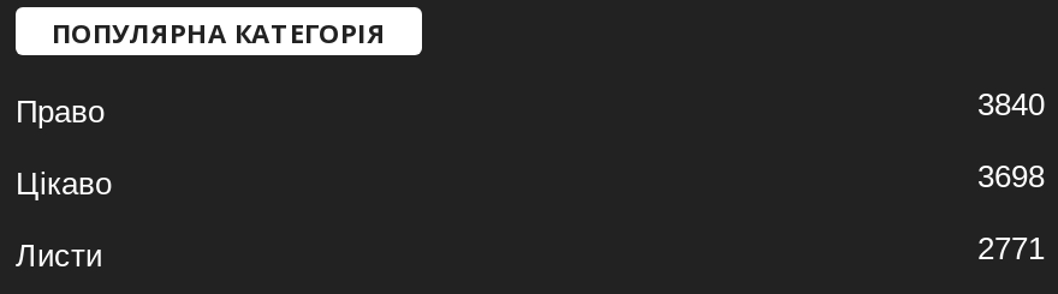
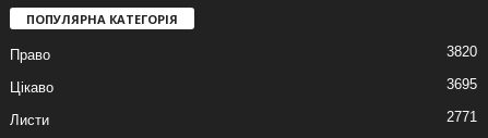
[977,88,1045,124] 3840 -> [447,43,477,59] 3820
[977,160,1045,196] 3698 -> [447,76,477,92] 3695

